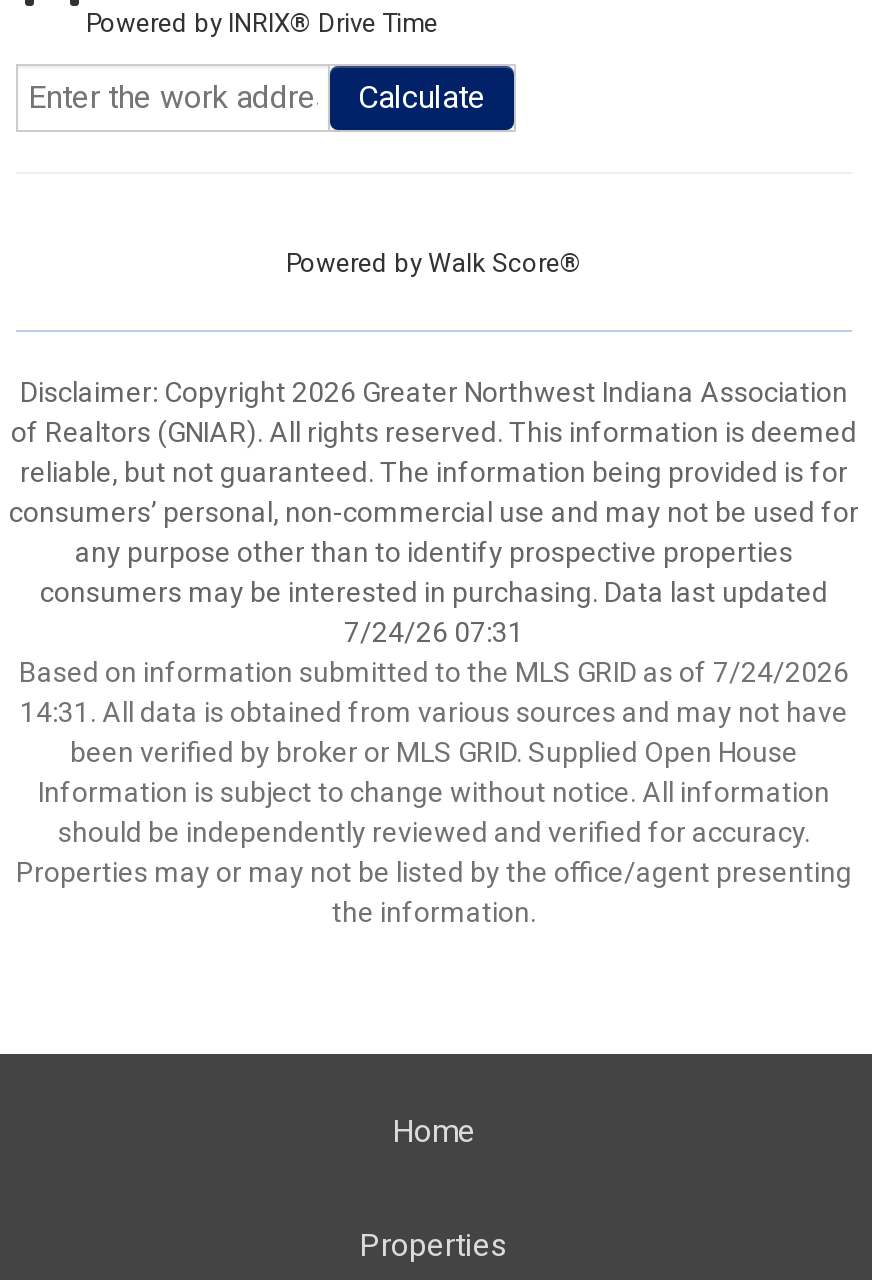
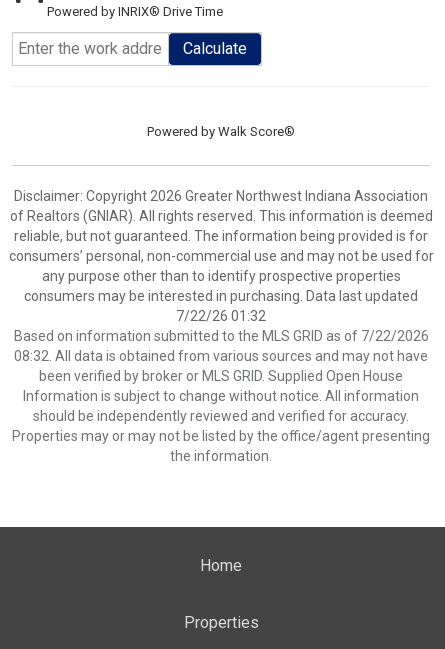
[344,616,524,648] 7/24/26 07:31 -> [176,308,266,324] 7/22/26 01:32
[19,656,849,688] Based on information submitted to the MLS GRID as of 7/24/2026 -> [13,328,428,344] Based on information submitted to the MLS GRID as of 7/22/2026
[20,696,848,728] 14:31. All data is obtained from various sources and may not have -> [14,348,428,364] 08:32. All data is obtained from various sources and may not have

